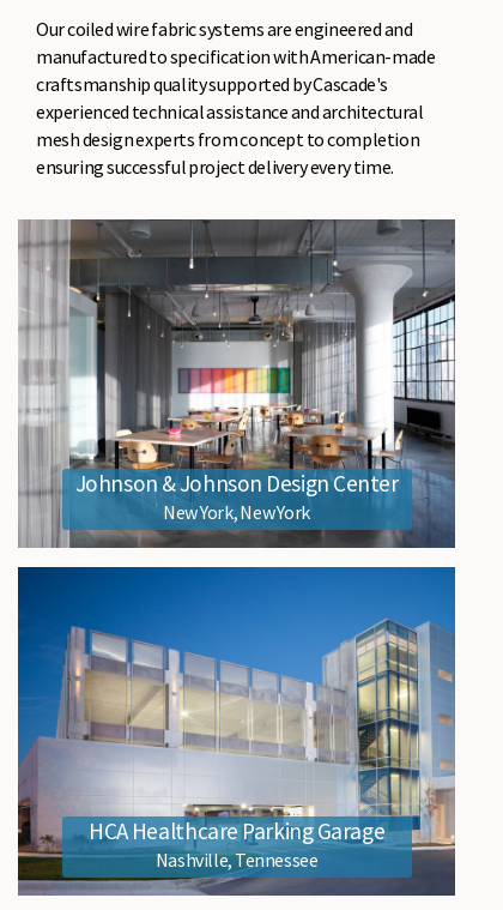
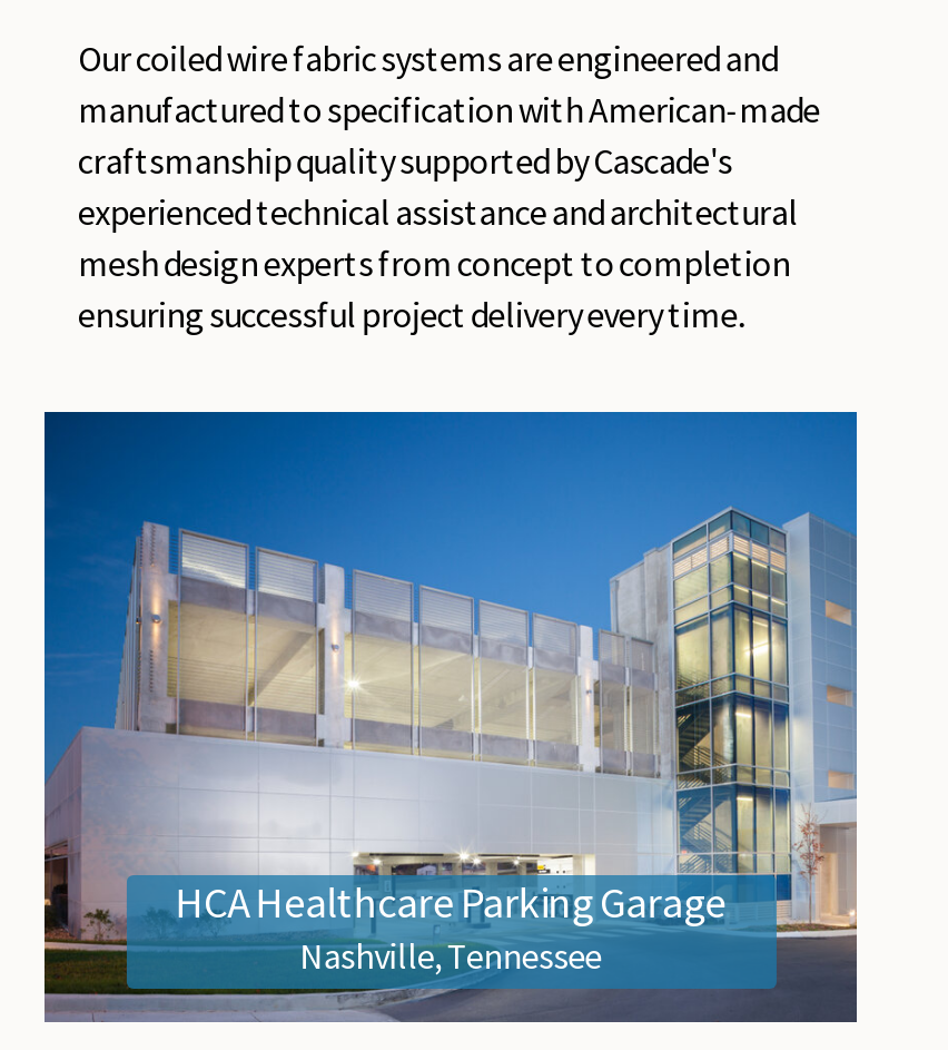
[18,218,456,548] [image] | Johnson & Johnson Design Center | New York, New York -> none

